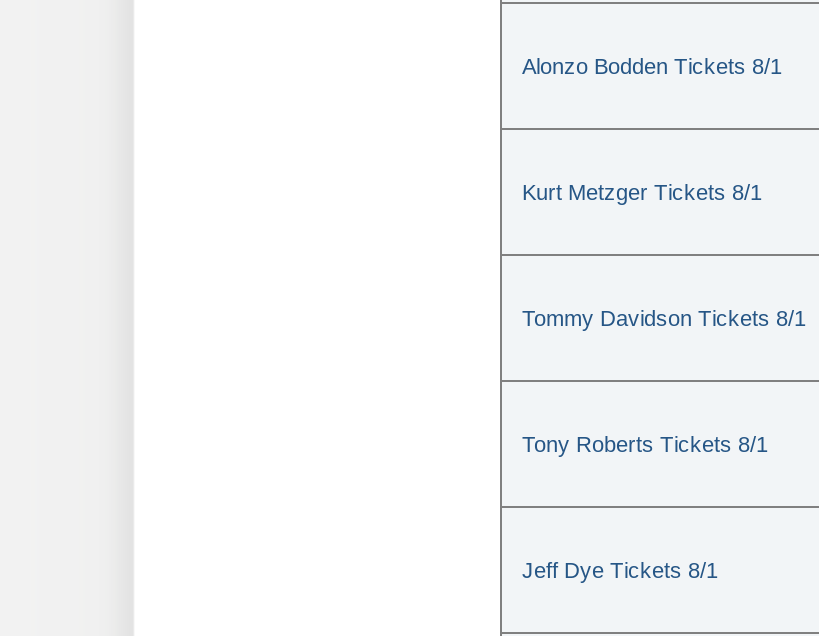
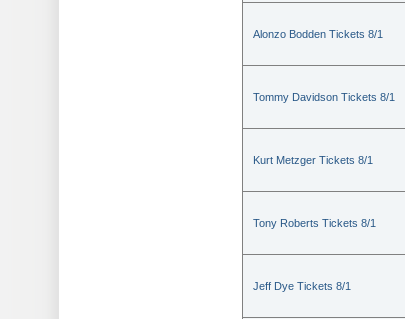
moved [522,180,762,204] -> [253,154,373,166]: Kurt Metzger Tickets 8/1
moved [522,306,806,330] -> [253,91,395,103]: Tommy Davidson Tickets 8/1

